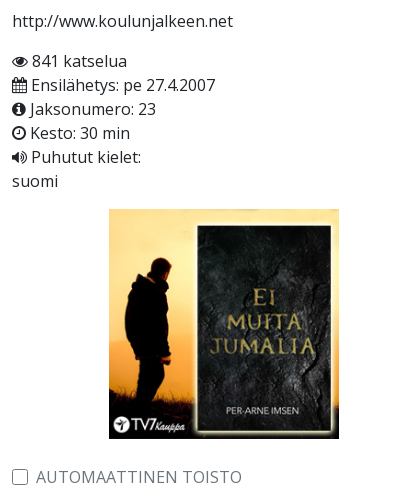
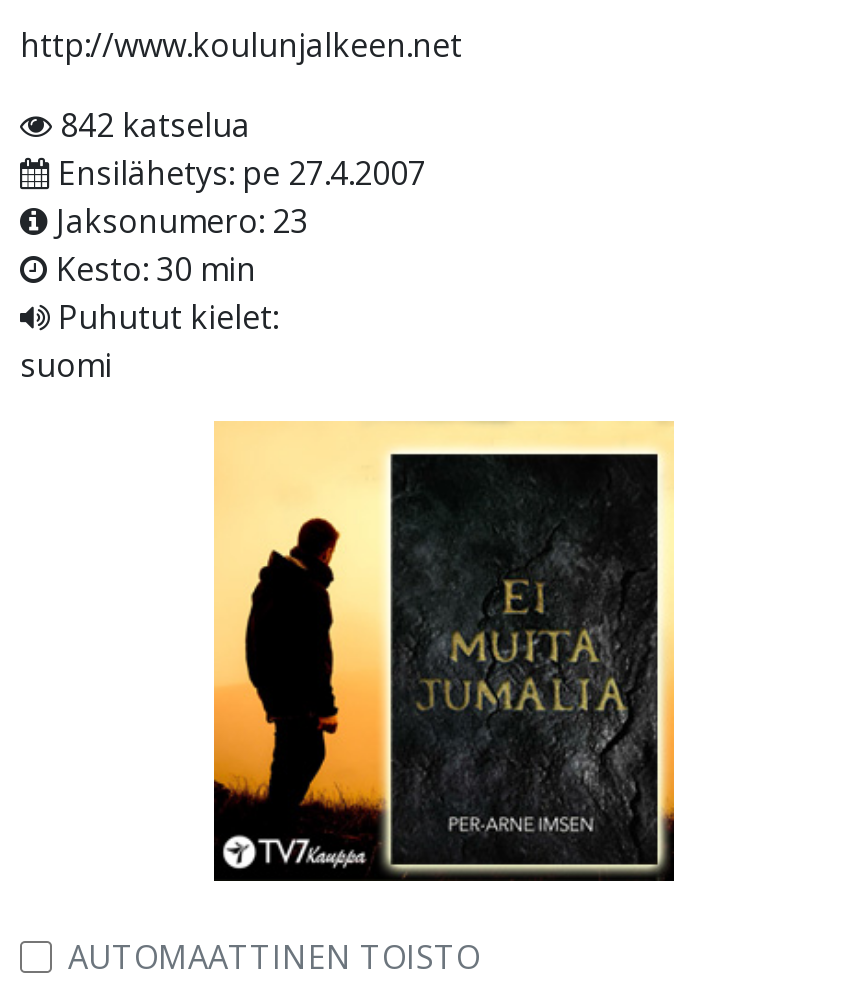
[28,50,127,72] 841 katselua -> [52,103,250,147] 842 katselua

